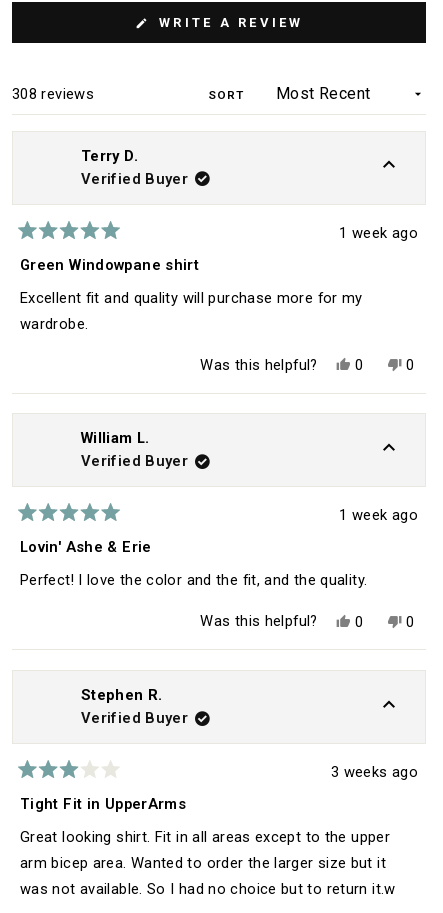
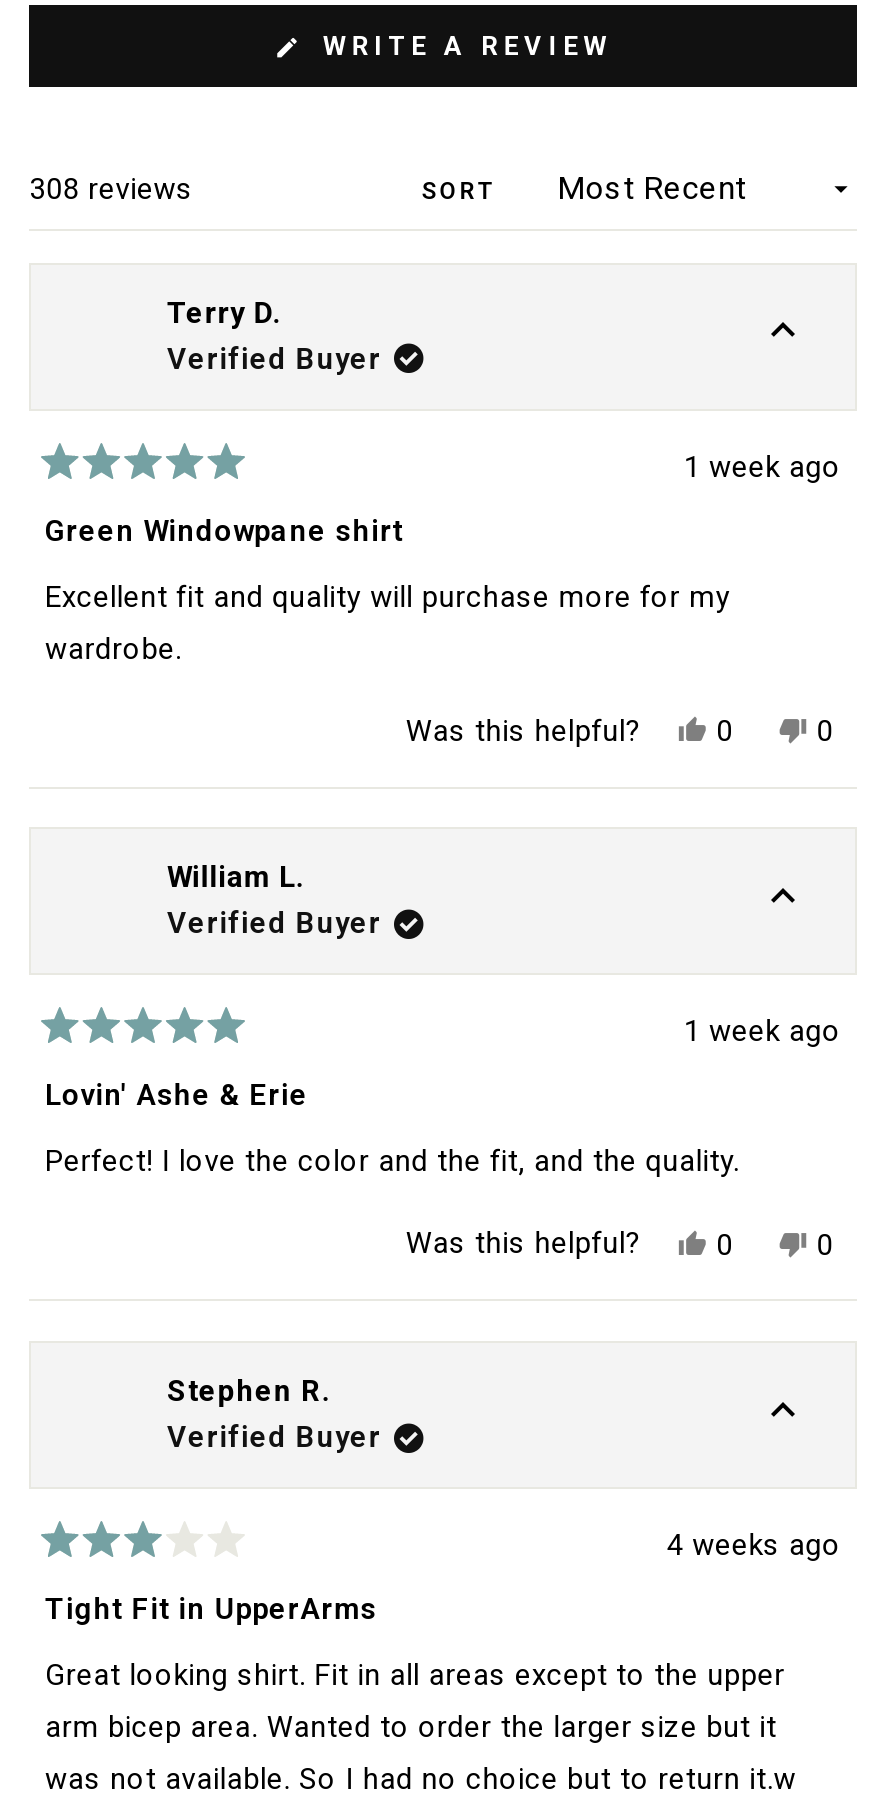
[331,763,418,781] 3 weeks ago -> [667,1527,841,1563] 4 weeks ago

